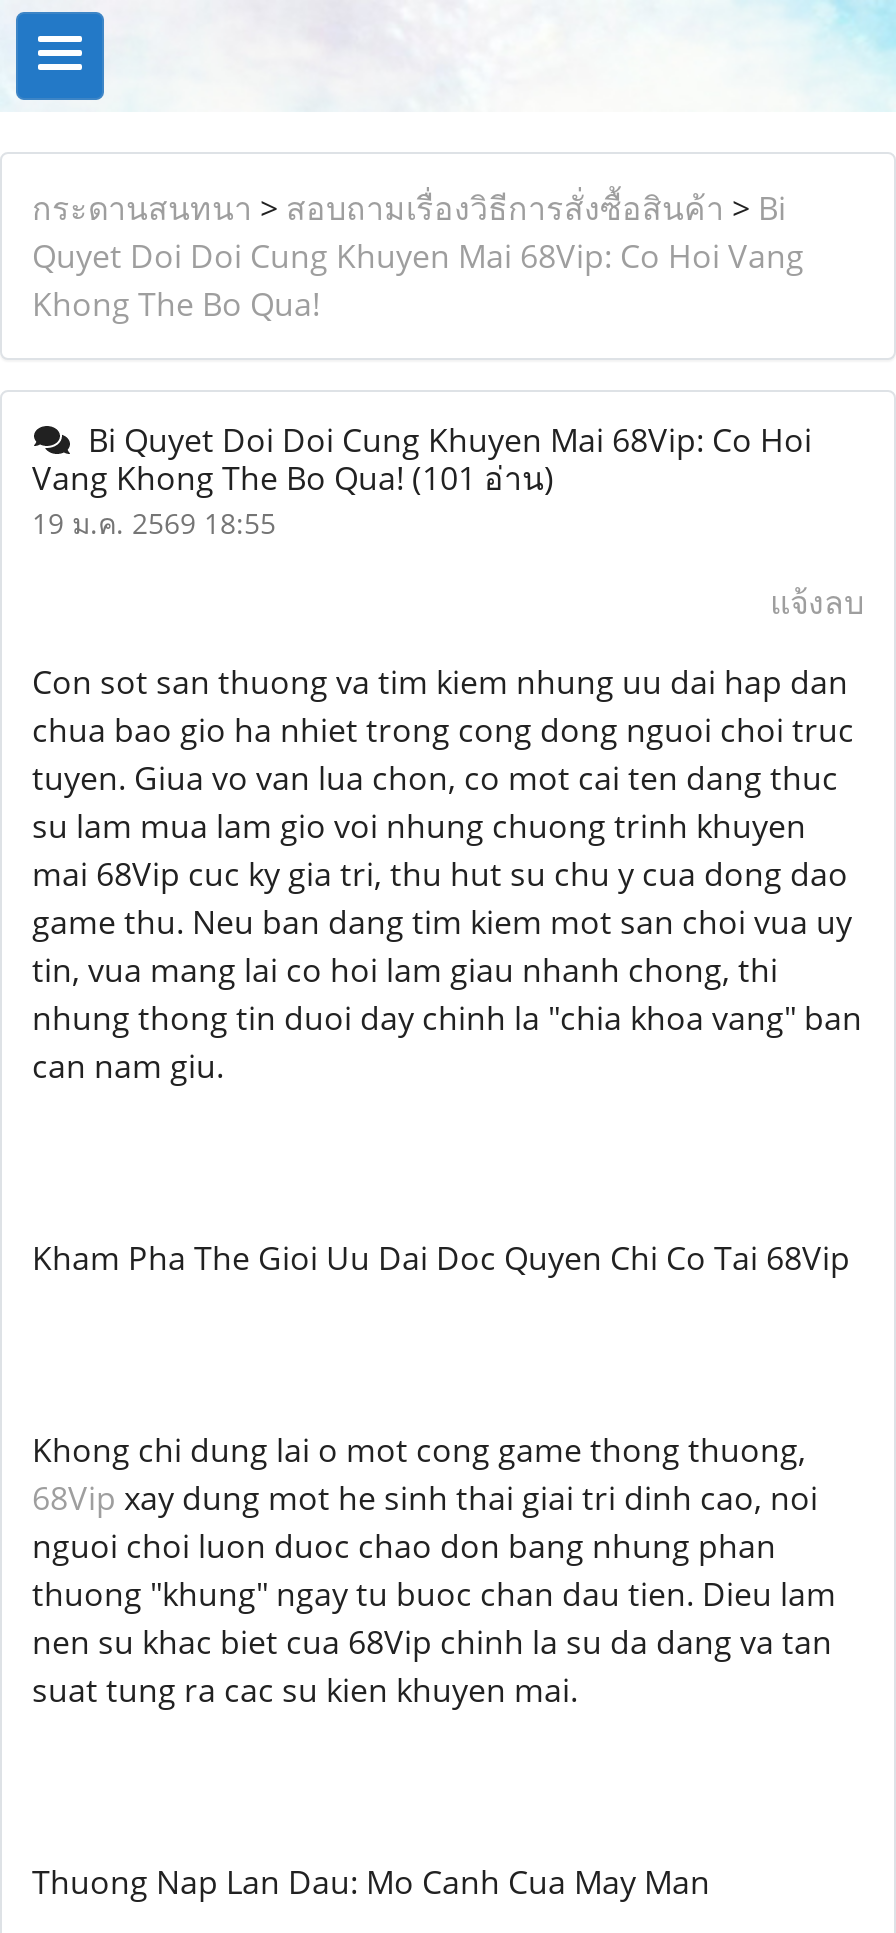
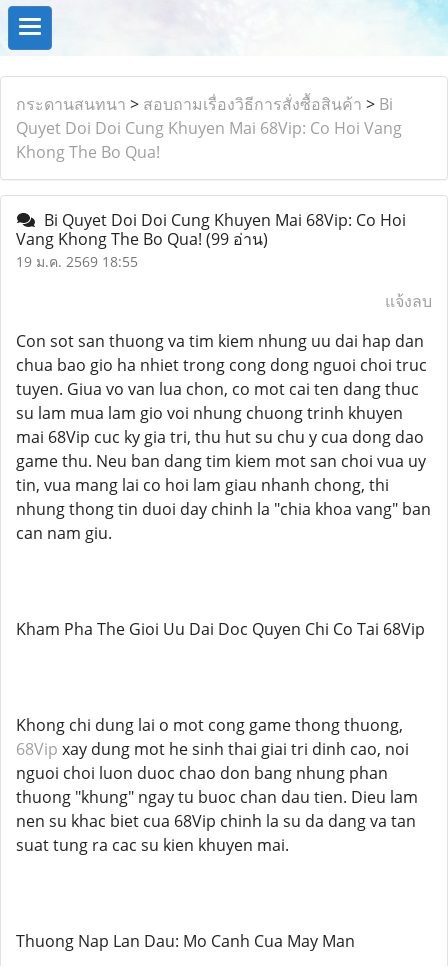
[32,456,554,500] Vang Khong The Bo Qua!(101 อ่าน) -> [16,228,268,250] Vang Khong The Bo Qua!(99 อ่าน)

